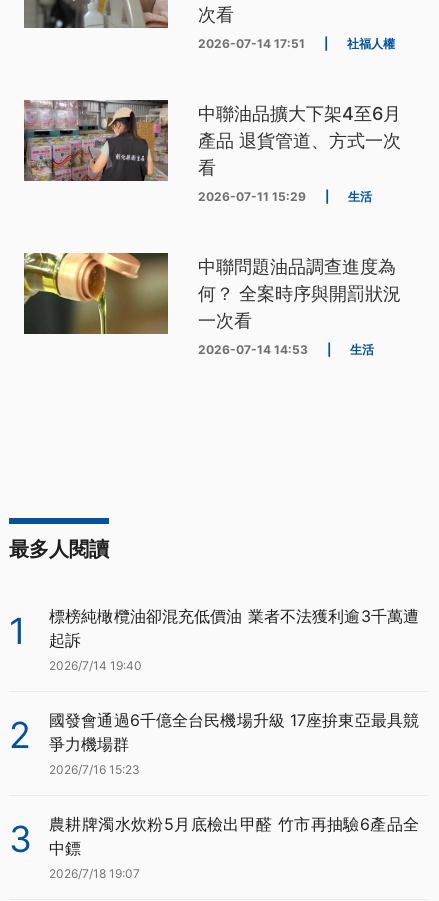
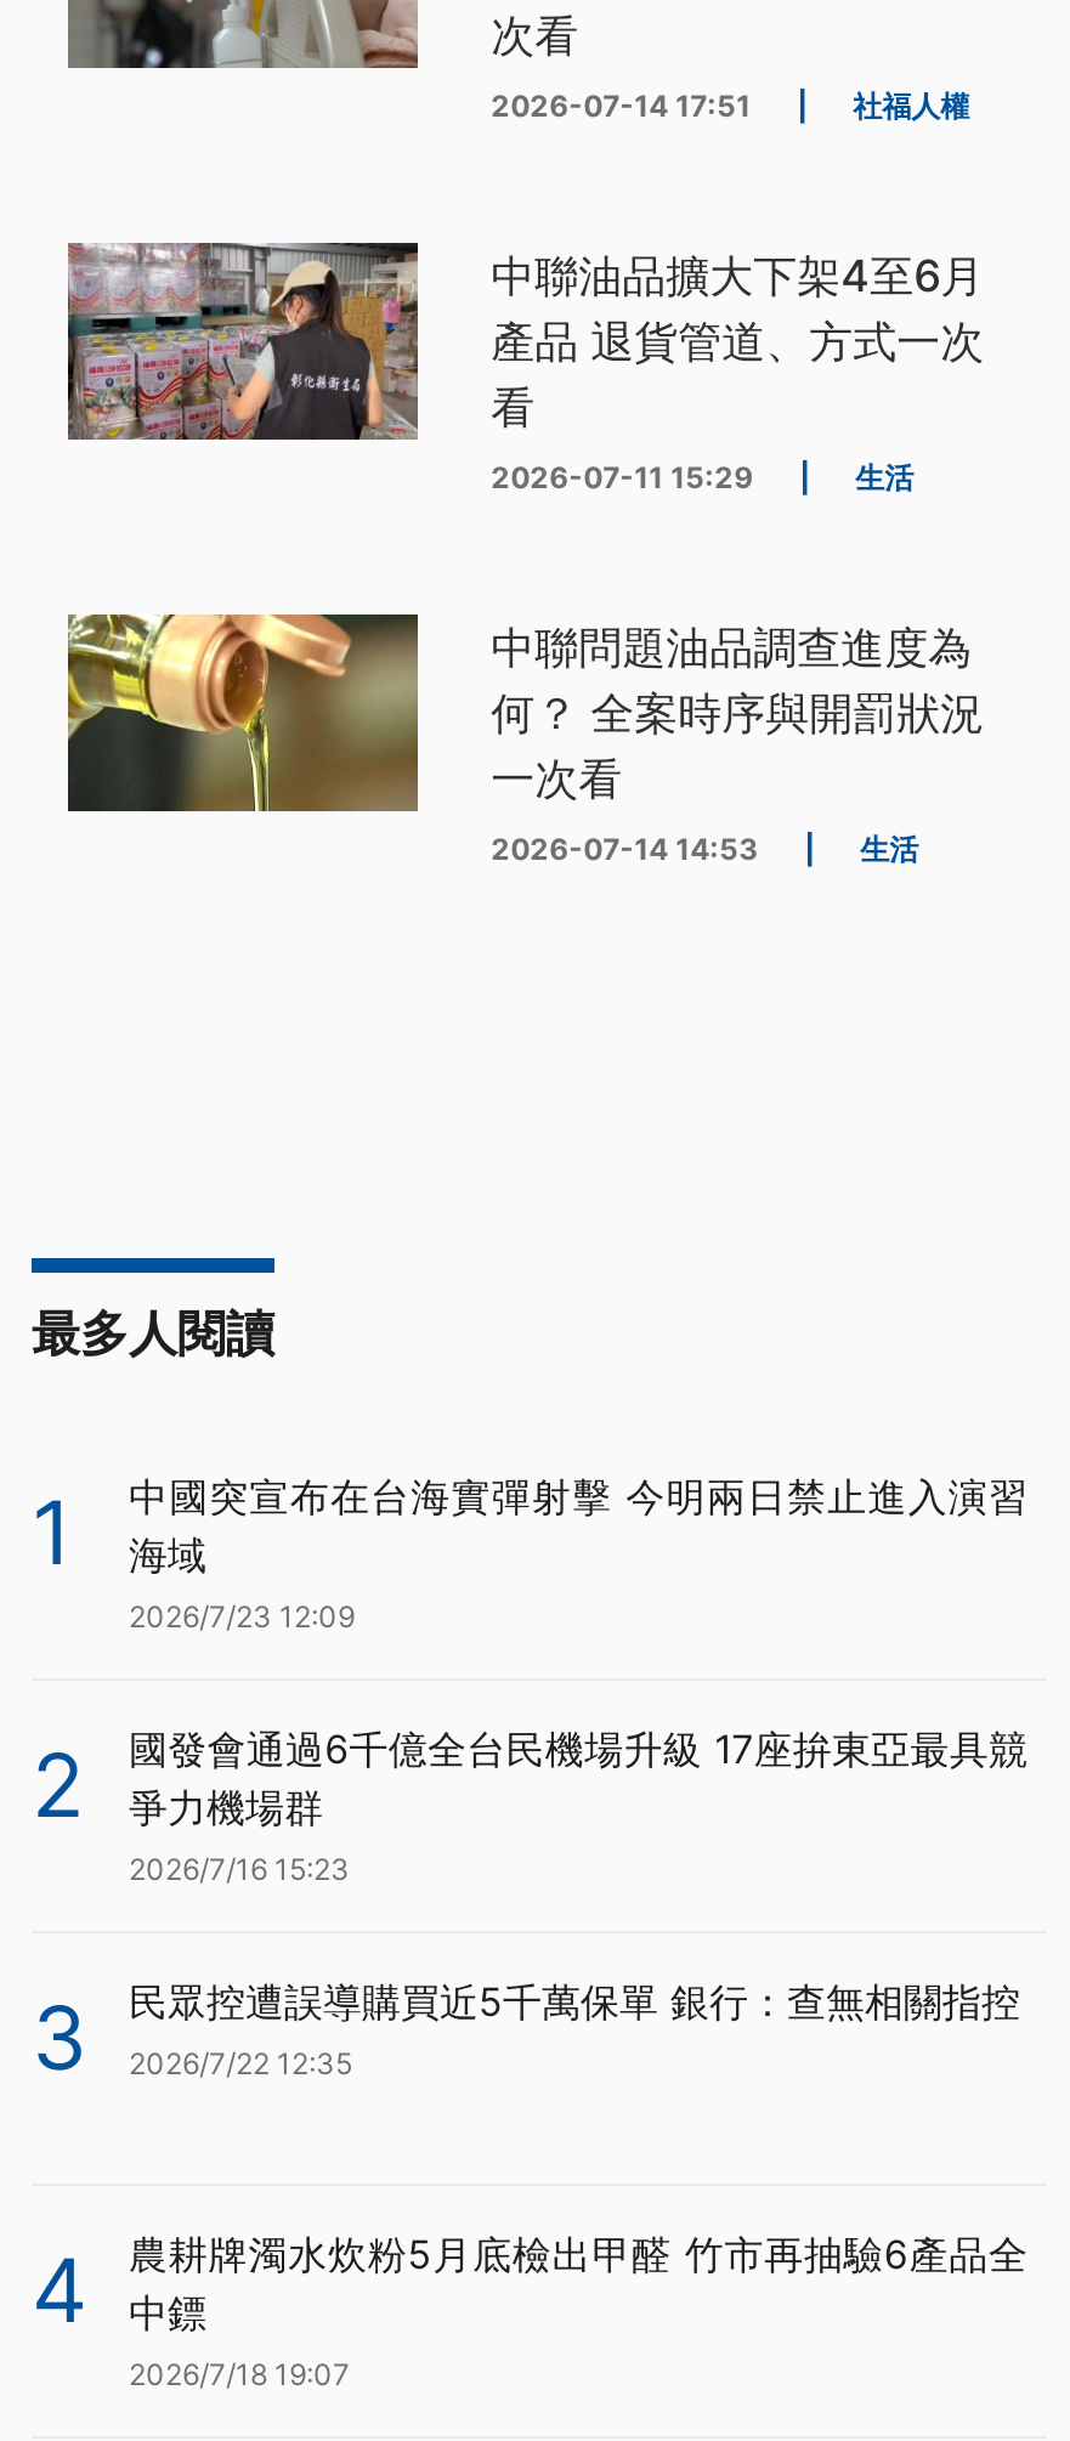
[49,606,419,673] 標榜純橄欖油卻混充低價油 業者不法獲利逾3千萬遭 | 起訴 | 2026/7/14 19:40 -> [129,1472,1027,1634] 中國突宣布在台海實彈射擊 今明兩日禁止進入演習 | 海域 | 2026/7/23 12:09
none -> [32,1977,1020,2344] 民眾控遭誤導購買近5千萬保單 銀行：查無相關指控 | 2026/7/22 12:35 | 4

